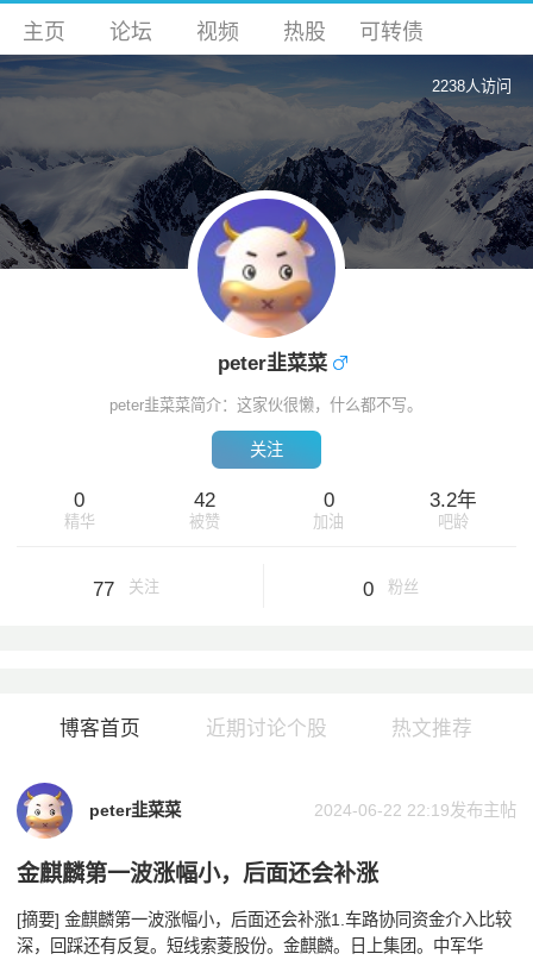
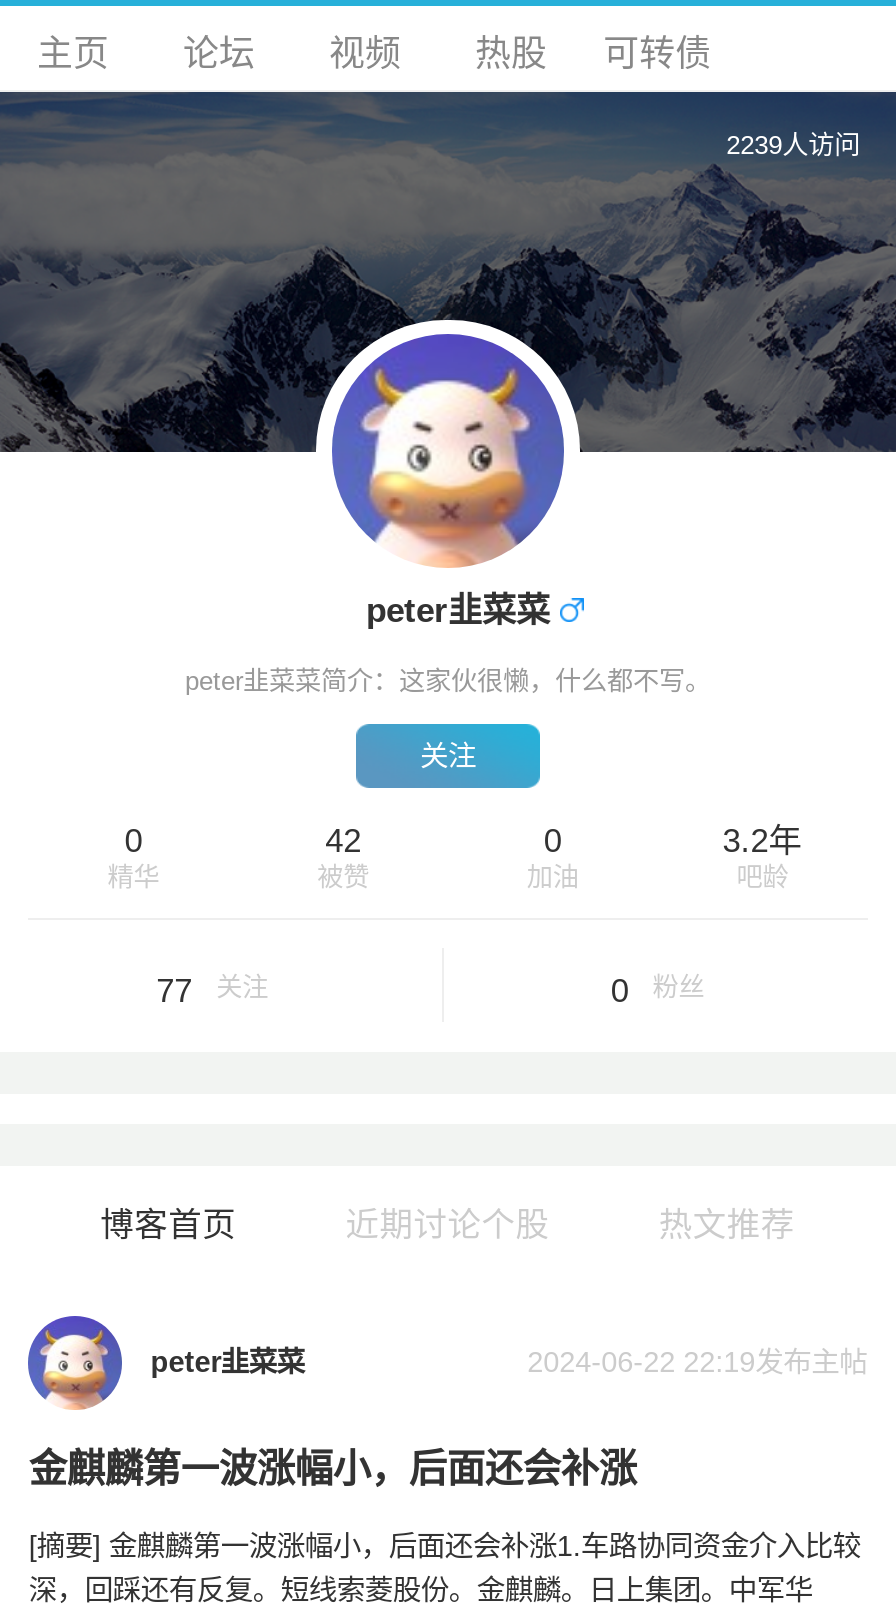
[432,77,512,95] 2238人访问 -> [726,130,860,160] 2239人访问

